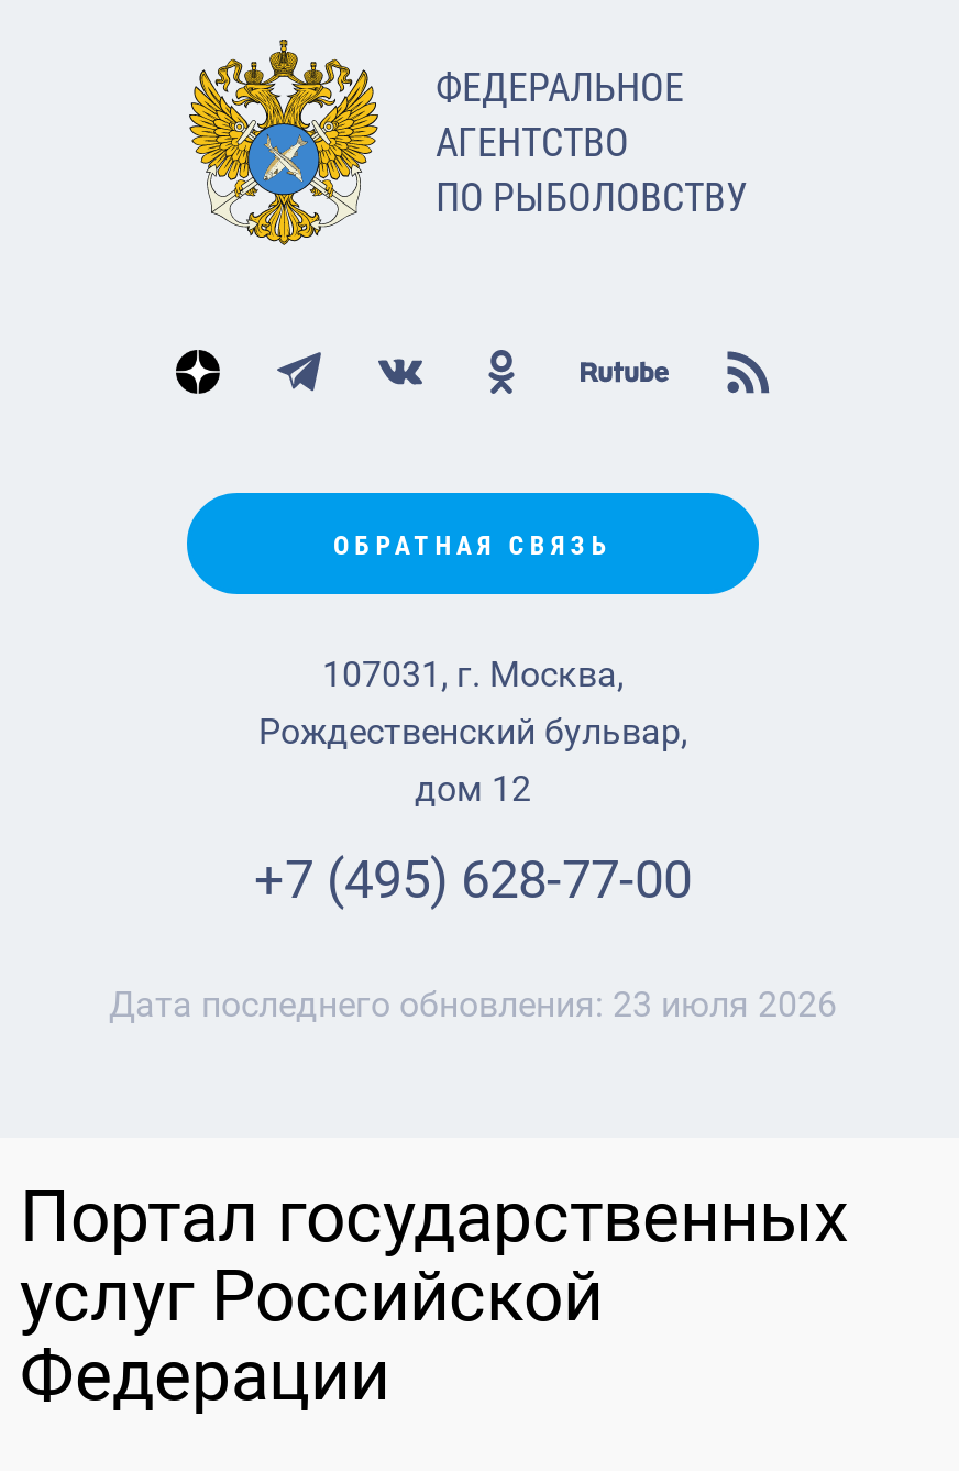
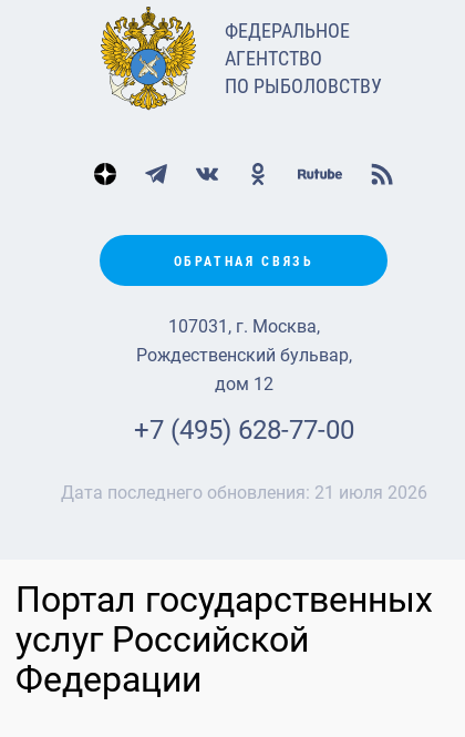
[109,984,837,1025] Дата последнего обновления: 23 июля 2026 -> [60,482,427,503] Дата последнего обновления: 21 июля 2026

